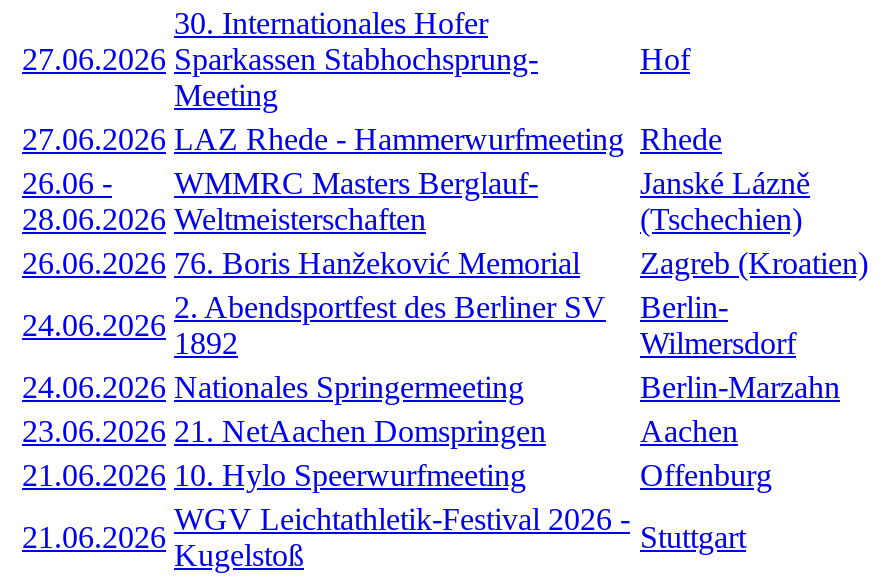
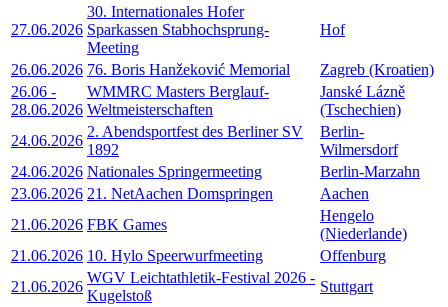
[22,121,722,155] 27.06.2026 LAZ Rhede - Hammerwurfmeeting Rhede -> none
moved [22,245,868,279] -> [11,61,434,78]: 26.06.2026 76. Boris Hanžeković Memorial | Zagreb (Kroatien)
moved [22,289,840,447] -> [11,123,420,202]: 24.06.2026 | 2. Abendsportfest des Berliner SV | 1892 | ... | 23.06.2026 21. NetAachen Domspringen | Aachen
none -> [11,216,167,233] 21.06.2026 FBK Games
none -> [320,207,407,242] Hengelo | (Niederlande)

